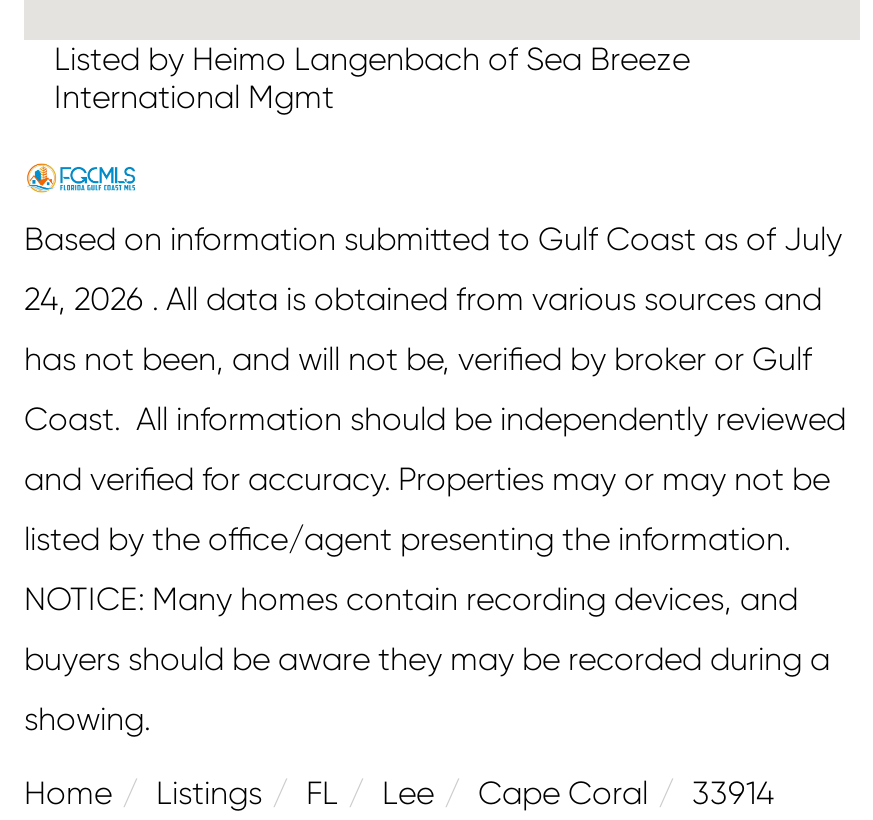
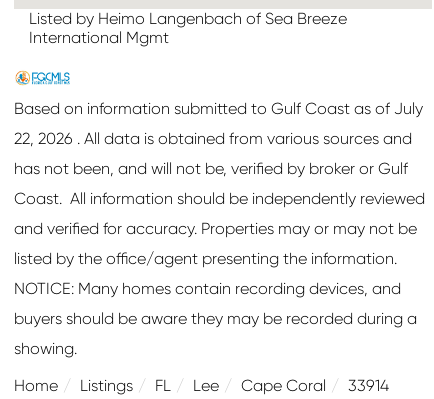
[24,280,822,318] 24, 2026 . All data is obtained from various sources and -> [14,129,412,148] 22, 2026 . All data is obtained from various sources and

